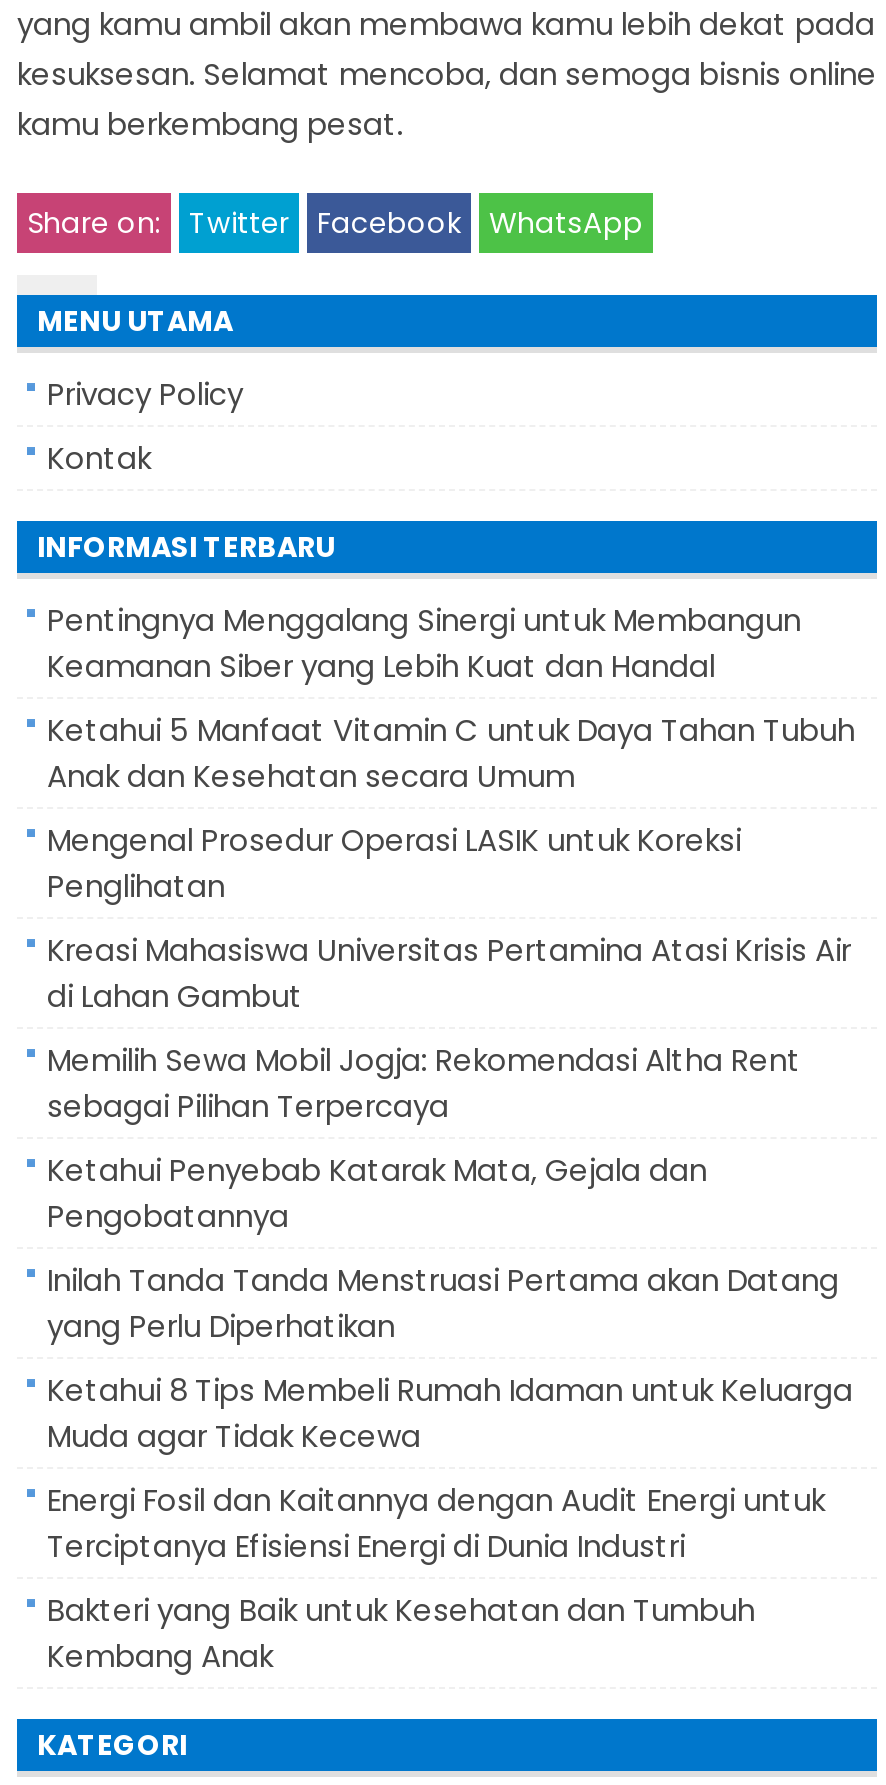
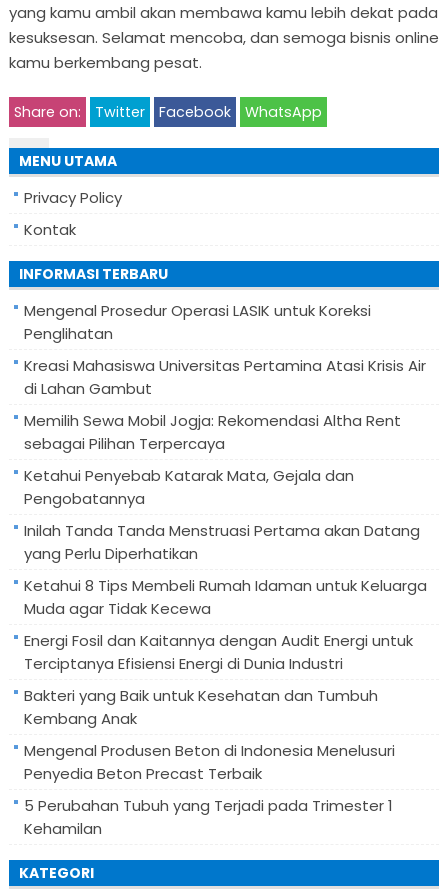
[47,600,855,798] Pentingnya Menggalang Sinergi untuk Membangun | Keamanan Siber yang Lebih Kuat dan Handal | Ketahui 5 Manfaat Vitamin C untuk Daya Tahan Tubuh | Anak dan Kesehatan secara Umum -> none
moved [47,820,853,1678] -> [24,300,427,729]: Mengenal Prosedur Operasi LASIK untuk Koreksi | Penglihatan | Kreasi Mahasiswa Universitas Pertamina Atasi Krisis Air | ... | Bakteri yang Baik untuk Kesehatan dan Tumbuh | Kembang Anak
none -> [24,740,395,839] Mengenal Produsen Beton di Indonesia Menelusuri | Penyedia Beton Precast Terbaik | 5 Perubahan Tubuh yang Terjadi pada Trimester 1 | Kehamilan

